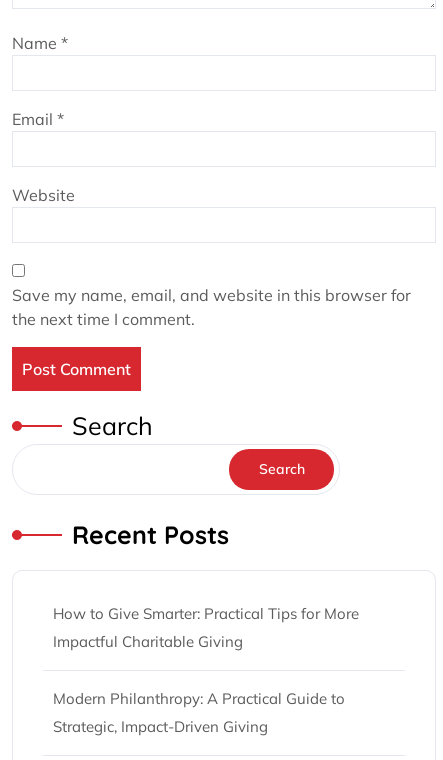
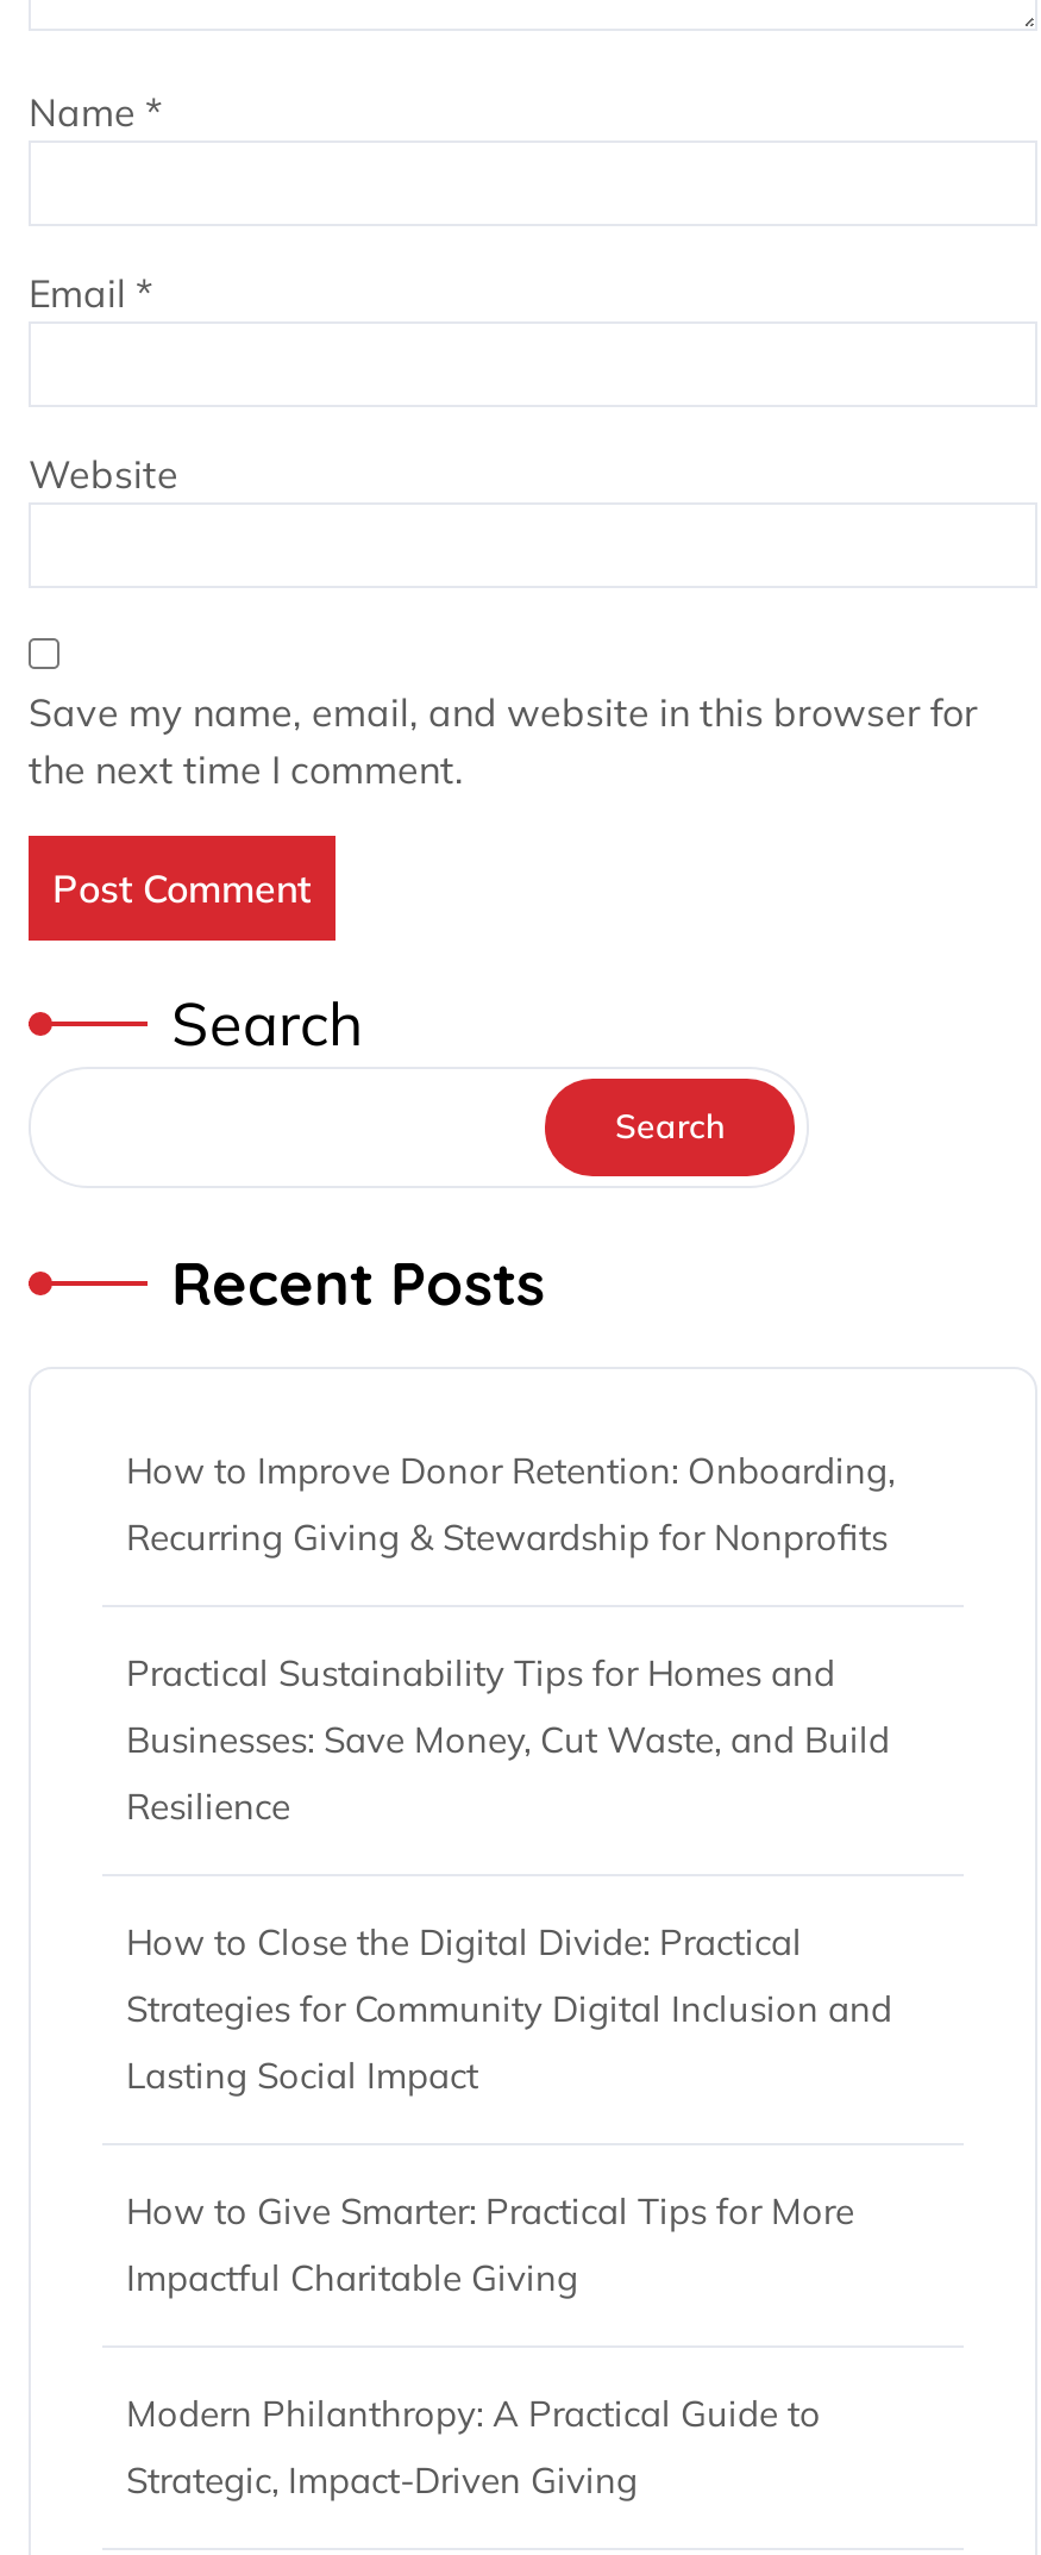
none -> [126,1448,895,2098] How to Improve Donor Retention: Onboarding, | Recurring Giving & Stewardship for Nonprofits | Practical Sustainability Tips for Homes and | Businesses: Save Money, Cut Waste, and Build | Resilience | How to Close the Digital Divide: Practical | Strategies for Community Digital Inclusion and | Lasting Social Impact

